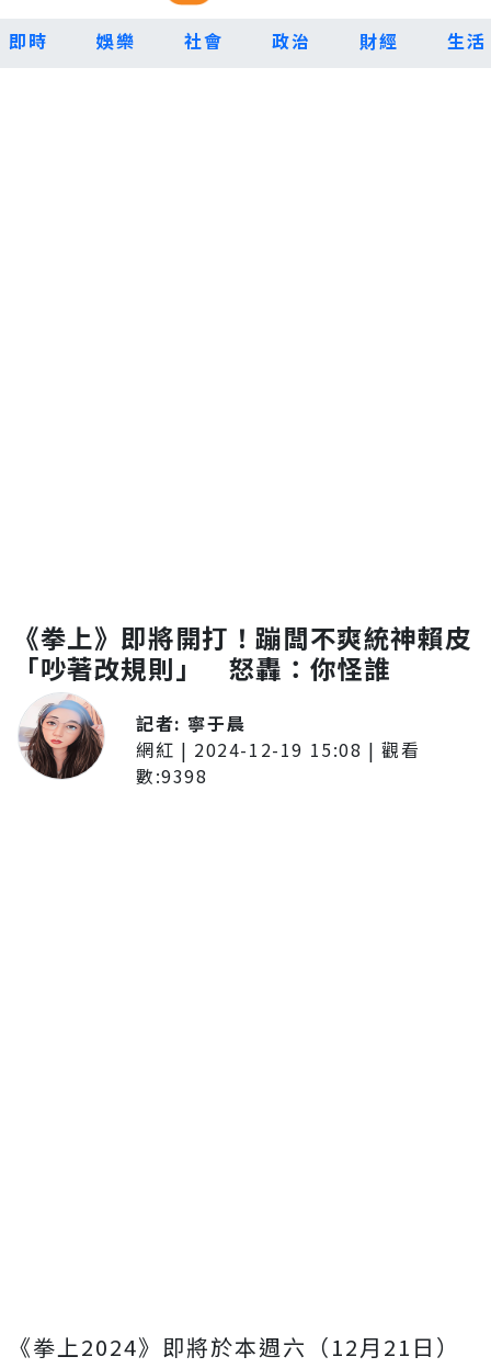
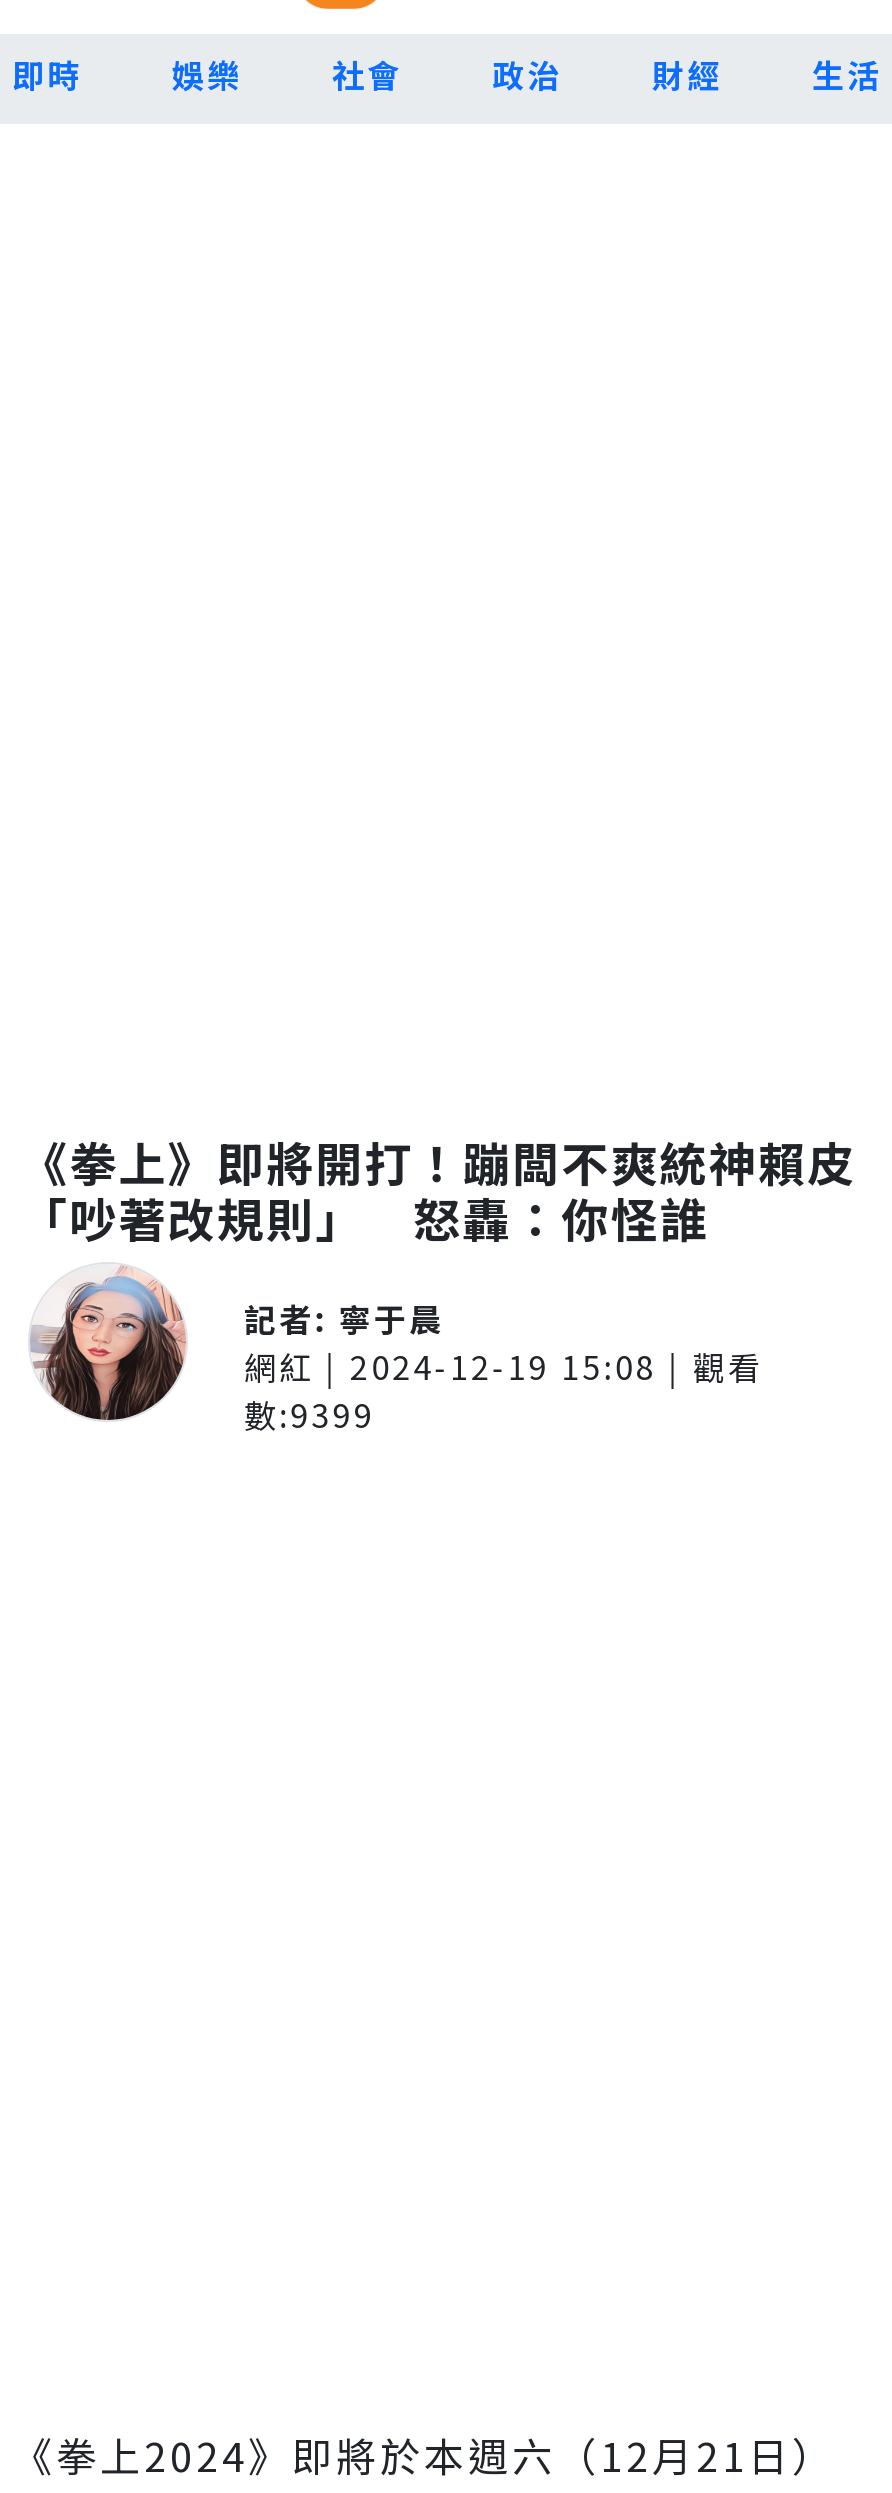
[136,762,208,789] 數:9398 -> [244,1390,375,1438] 數:9399

